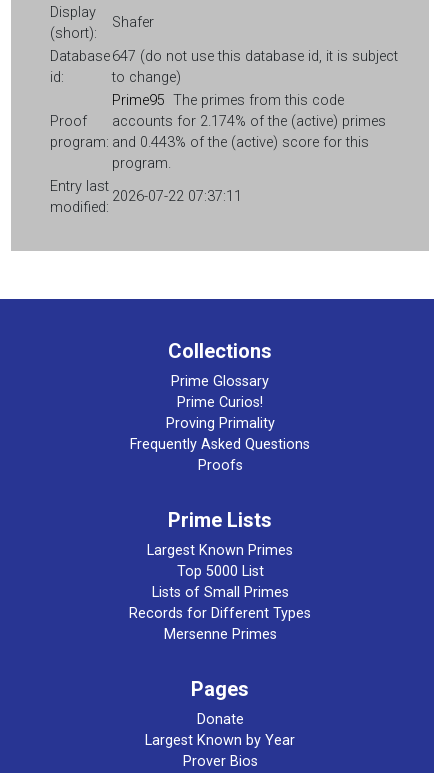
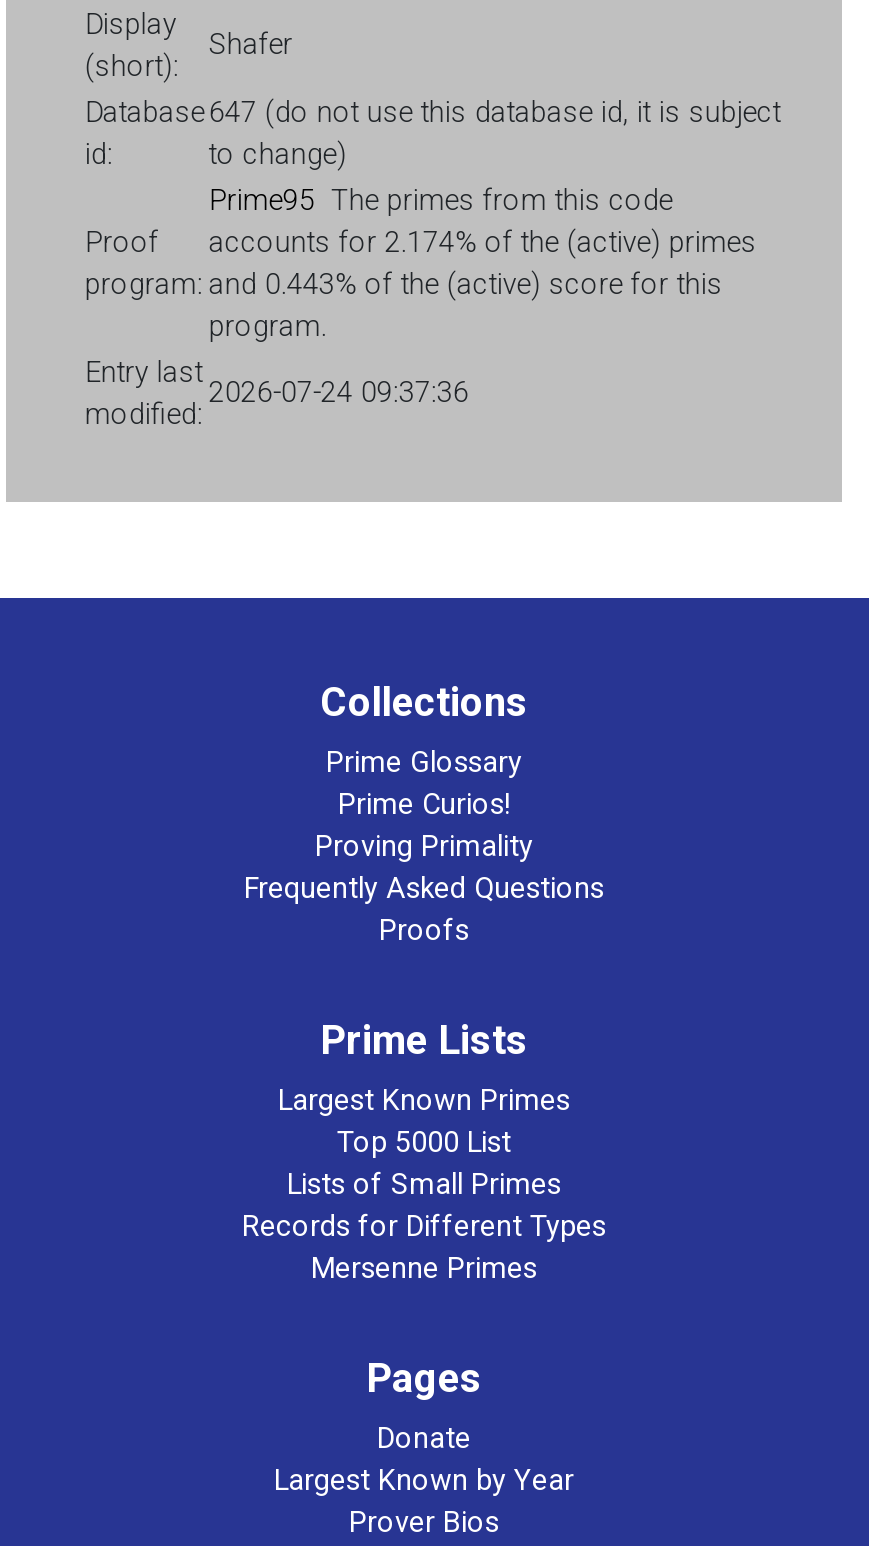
[112,188,242,205] 2026-07-22 07:37:11 -> [209,376,469,410] 2026-07-24 09:37:36

